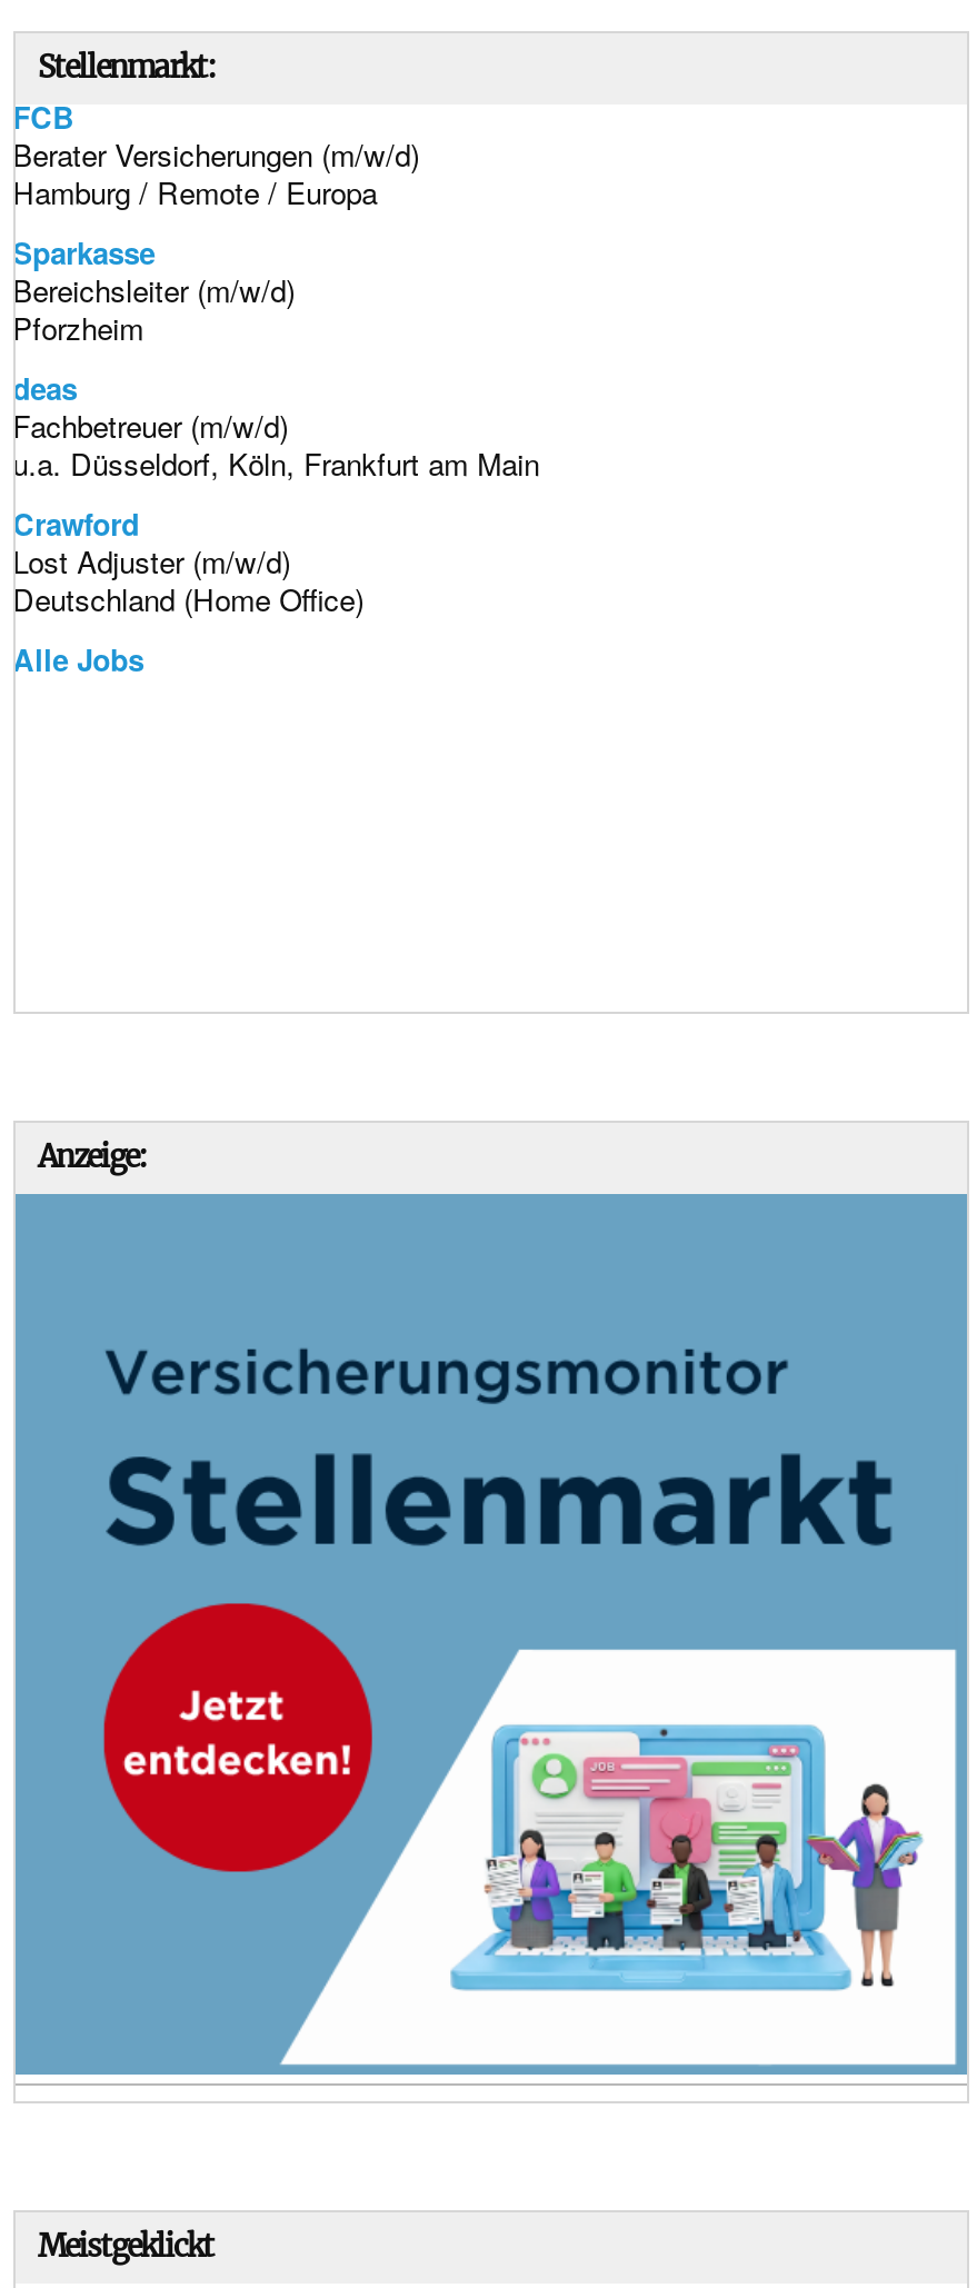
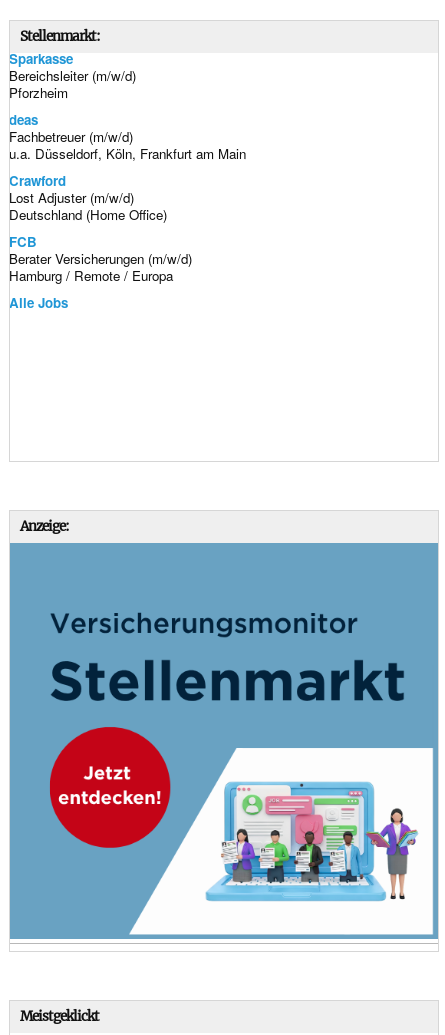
moved [12,97,419,214] -> [9,232,192,285]: FCB | Berater Versicherungen (m/w/d) | Hamburg / Remote / Europa
moved [12,232,539,621] -> [9,49,246,224]: Sparkasse | Bereichsleiter (m/w/d) | Pforzheim | ... | Lost Adjuster (m/w/d) | Deutschland (Home Office)

